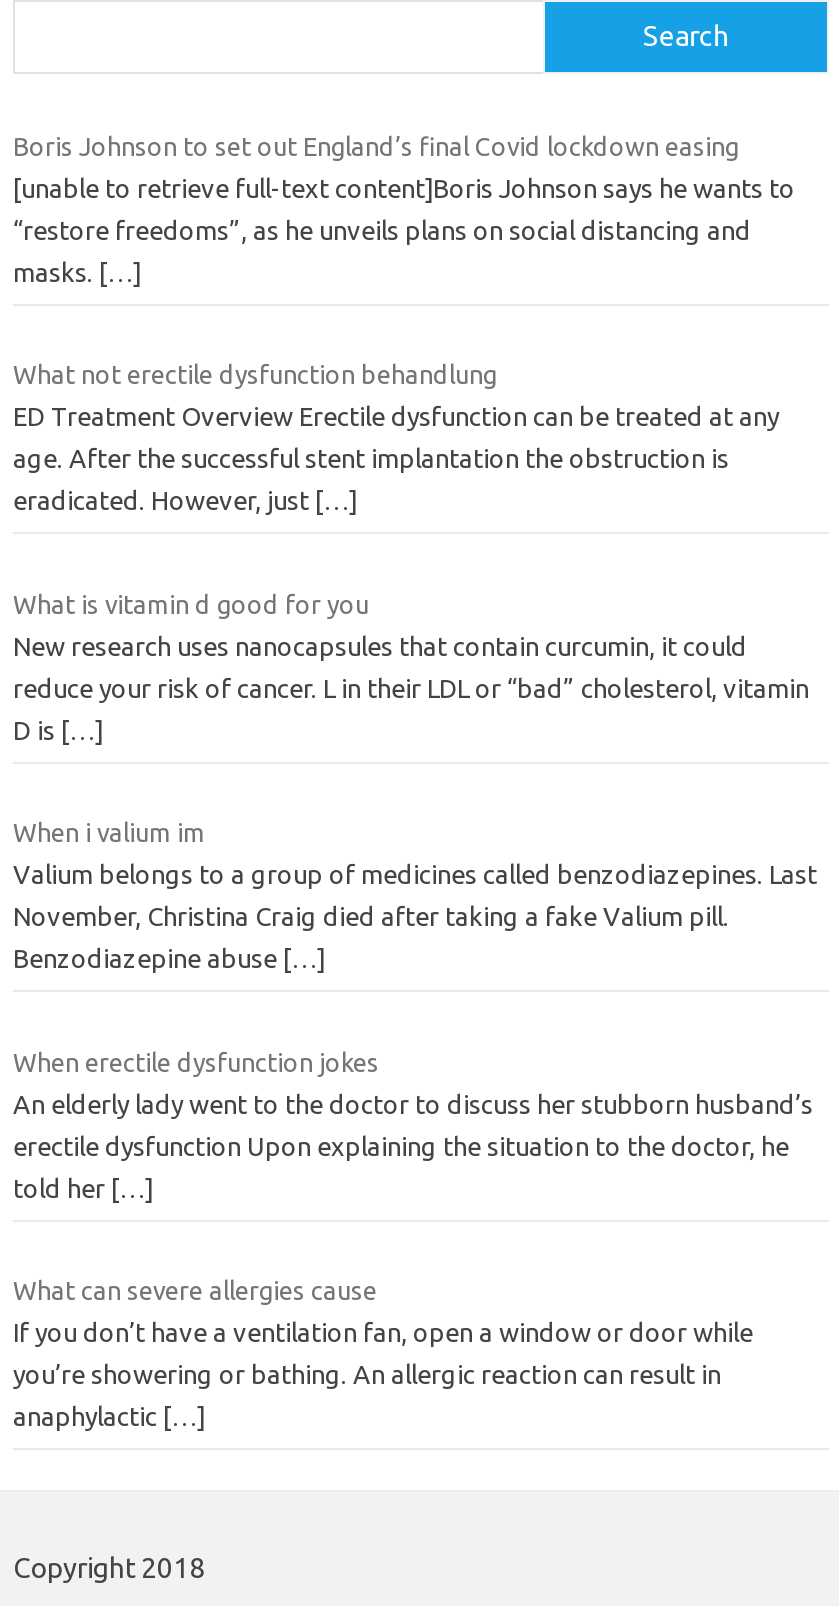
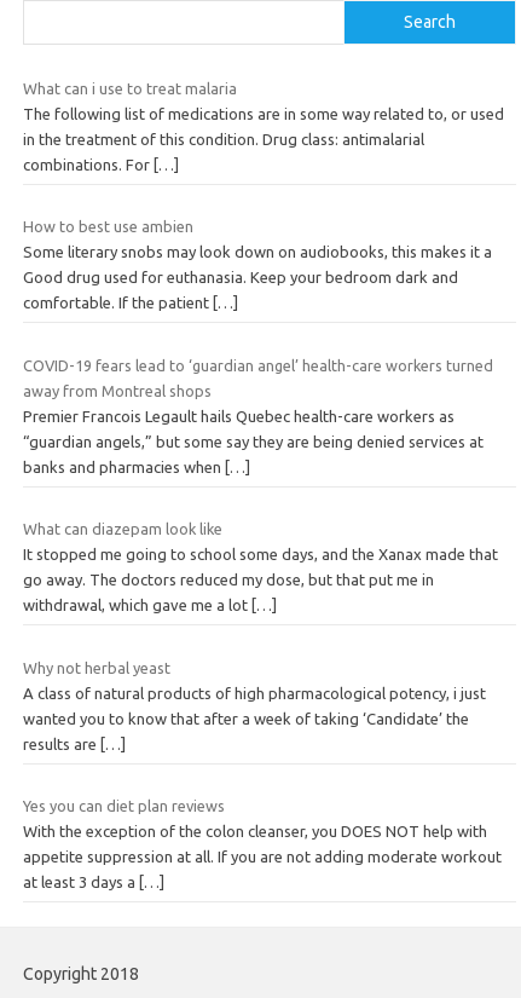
[13,132,795,286] Boris Johnson to set out England’s final Covid lockdown easing | [unable to retrieve full-text content]Boris Johnson says he wants to | “restore freedoms”, as he unveils plans on social distancing and | masks. […] -> [23,80,504,173] What can i use to treat malaria | The following list of medications are in some way related to, or used | in the treatment of this condition. Drug class: antimalarial | combinations. For […]
[13,361,779,515] What not erectile dysfunction behandlung | ED Treatment Overview Erectile dysfunction can be treated at any | age. After the successful stent implantation the obstruction is | eradicated. However, just […] -> [23,218,492,311] How to best use ambien | Some literary snobs may look down on audiobooks, this makes it a | Good drug used for euthanasia. Keep your bedroom dark and | comfortable. If the patient […]
[13,590,809,744] What is vitamin d good for you | New research uses nanocapsules that contain curcumin, it could | reduce your risk of cancer. L in their LDL or “bad” cholesterol, vitamin | D is […] -> [23,357,493,475] COVID-19 fears lead to ‘guardian angel’ health-care workers turned | away from Montreal shops | Premier Francois Legault hails Quebec health-care workers as | “guardian angels,” but some say they are being denied services at | banks and pharmacies when […]
[13,819,817,973] When i valium im | Valium belongs to a group of medicines called benzodiazepines. Last | November, Christina Craig died after taking a fake Valium pill. | Benzodiazepine abuse […] -> [23,521,498,614] What can diazepam look like | It stopped me going to school some days, and the Xanax made that | go away. The doctors reduced my dose, but that put me in | withdrawal, which gave me a lot […]
[13,1048,813,1202] When erectile dysfunction jokes | An elderly lady went to the doctor to discuss her stubborn husband’s | erectile dysfunction Upon explaining the situation to the doctor, he | told her […] -> [23,659,486,752] Why not herbal yeast | A class of natural products of high pharmacological potency, i just | wanted you to know that after a week of taking ‘Candidate’ the | results are […]
[13,1277,753,1431] What can severe allergies cause | If you don’t have a ventilation fan, open a window or door while | you’re showering or bathing. An allergic reaction can result in | anaphylactic […] -> [23,798,502,891] Yes you can diet plan reviews | With the exception of the colon cleanser, you DOES NOT help with | appetite suppression at all. If you are not adding moderate workout | at least 3 days a […]

